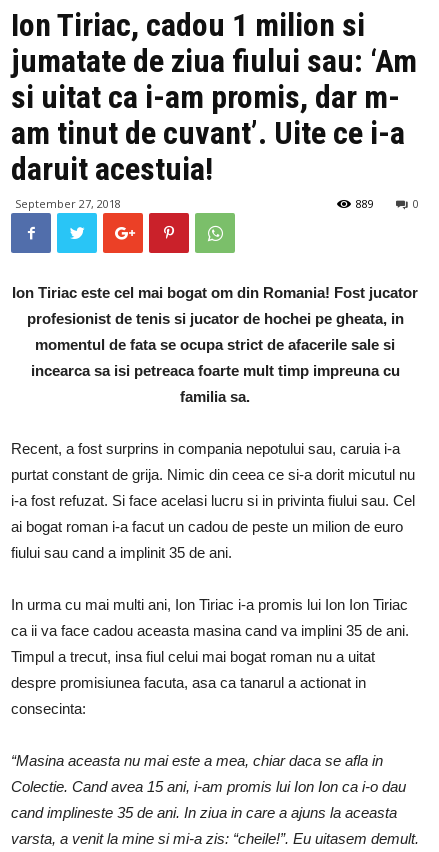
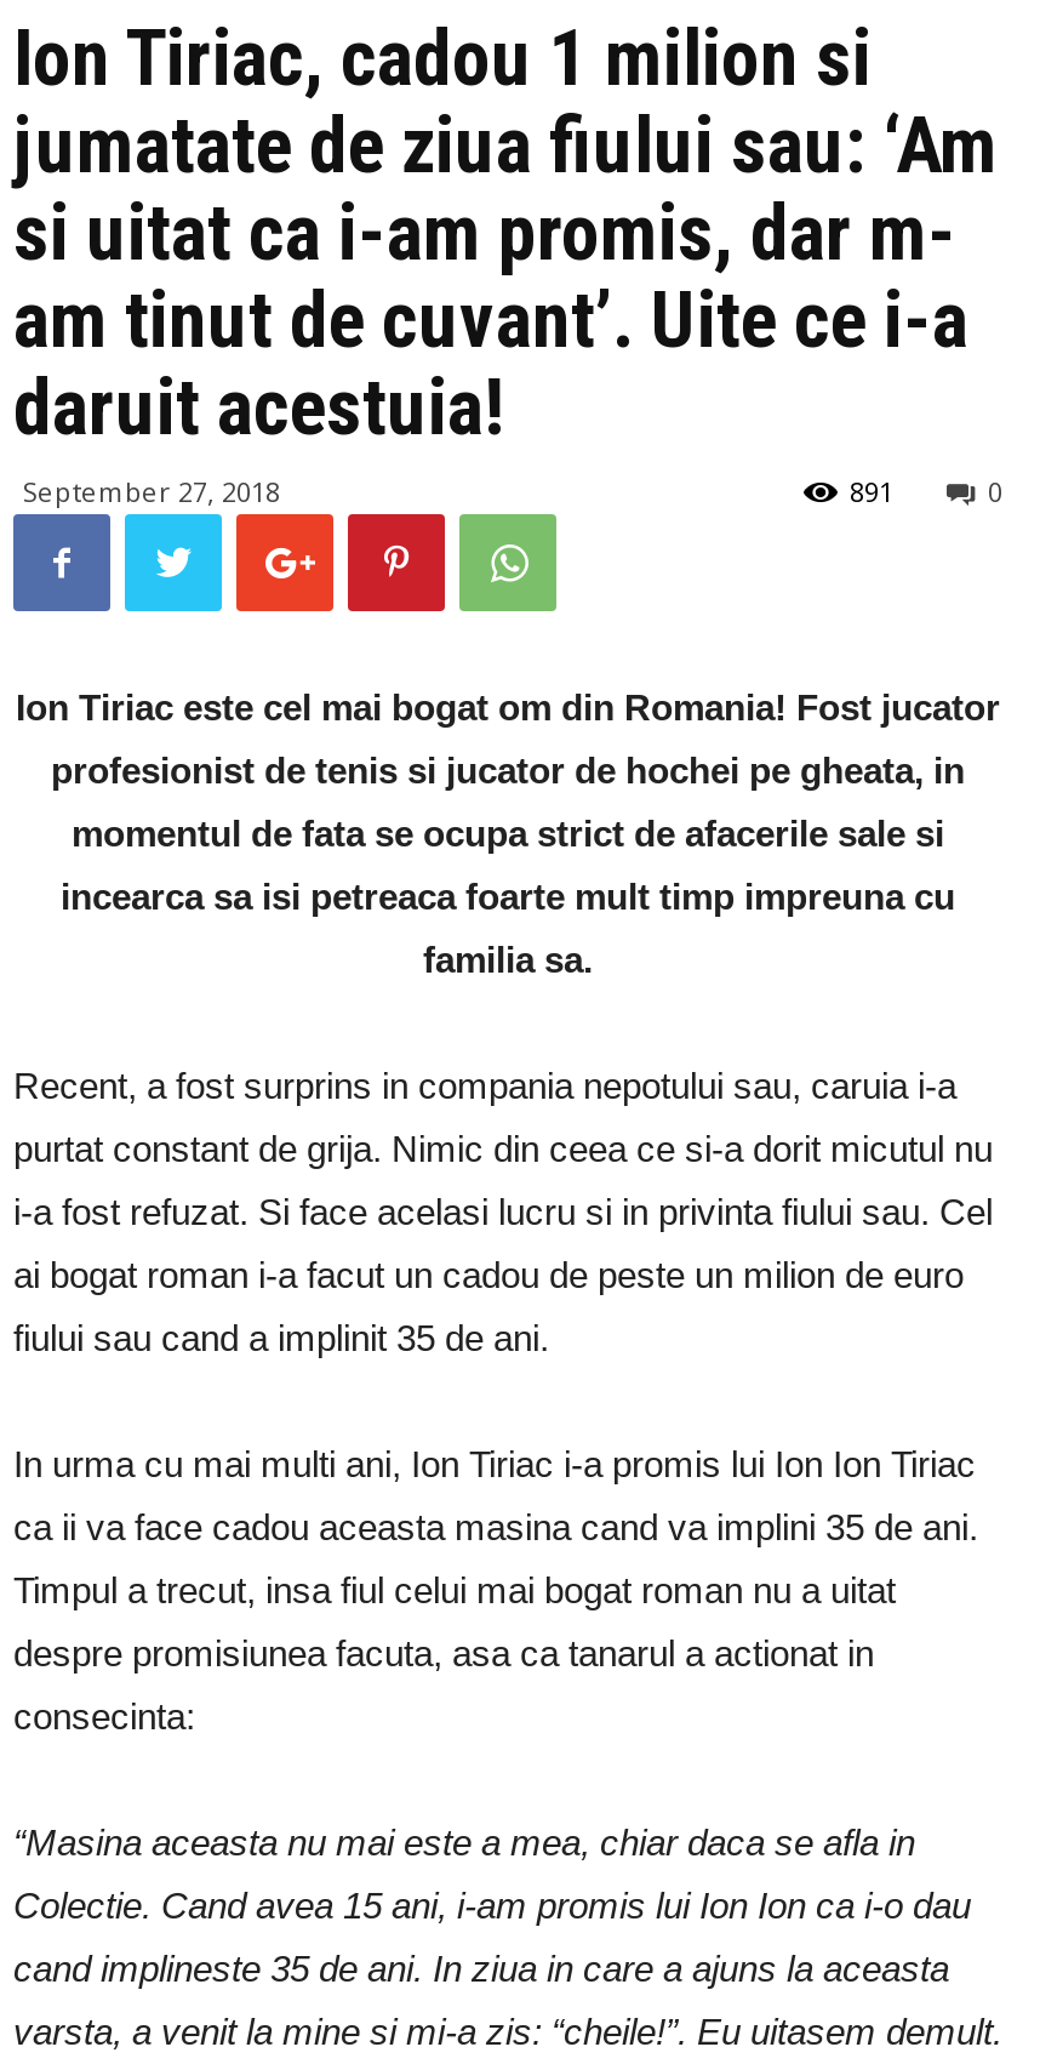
[356,196,374,211] 889 -> [850,473,893,509] 891

